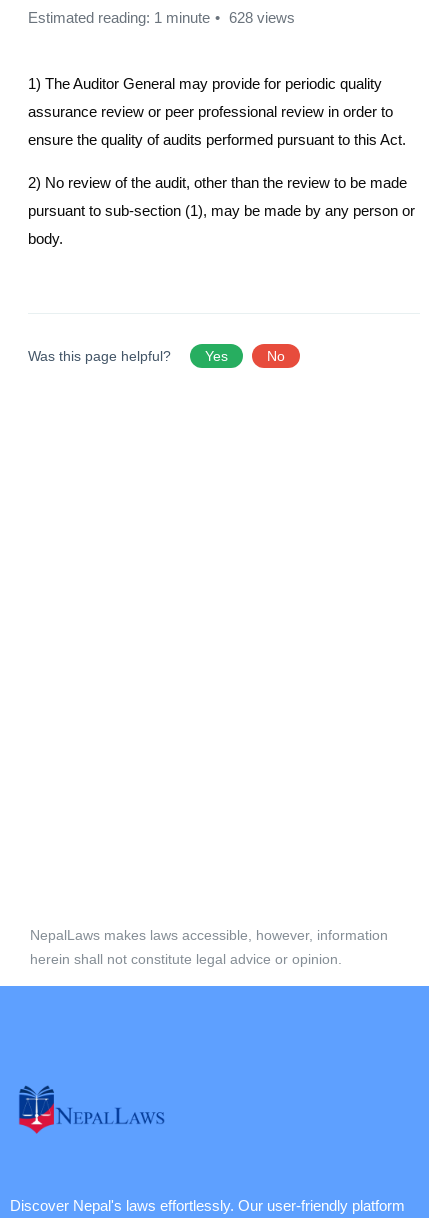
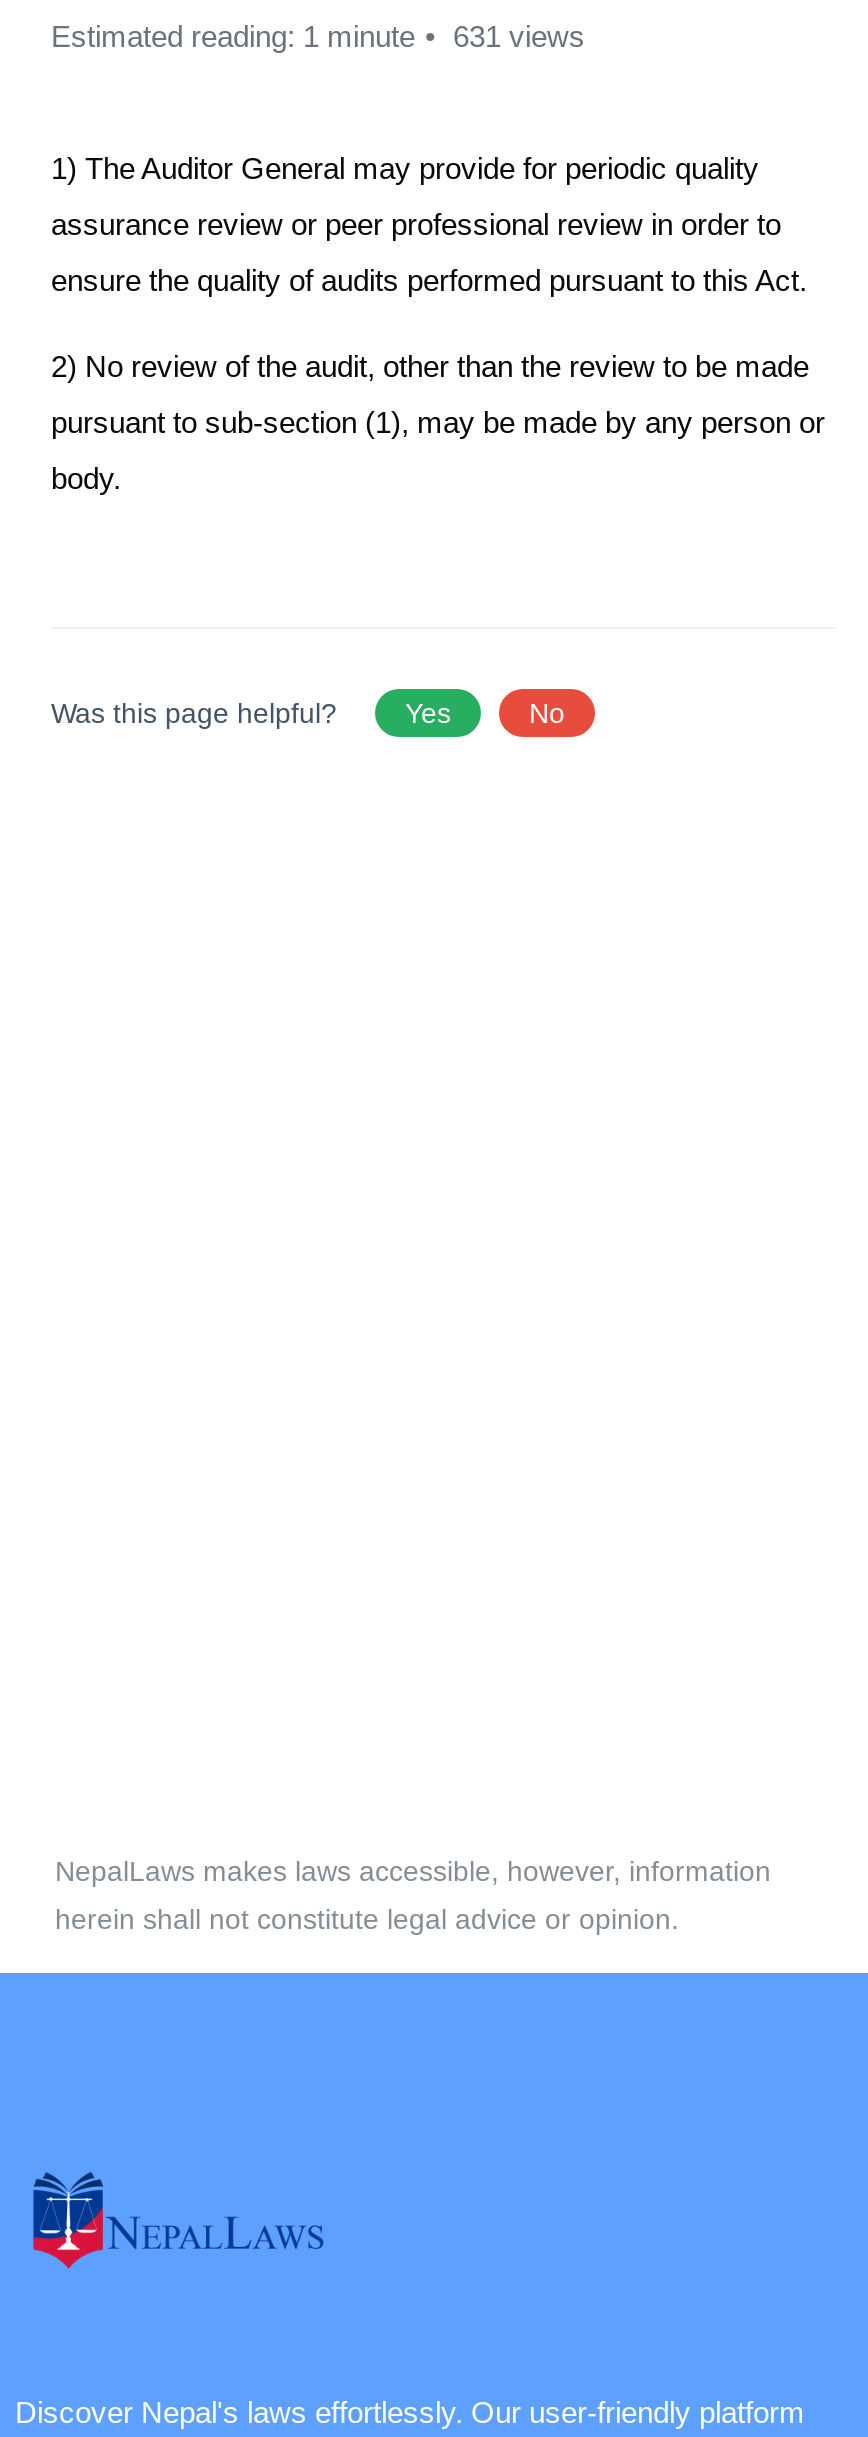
[28,9,295,26] Estimated reading: 1 minute 628 views -> [51,19,585,53] Estimated reading: 1 minute 631 views

